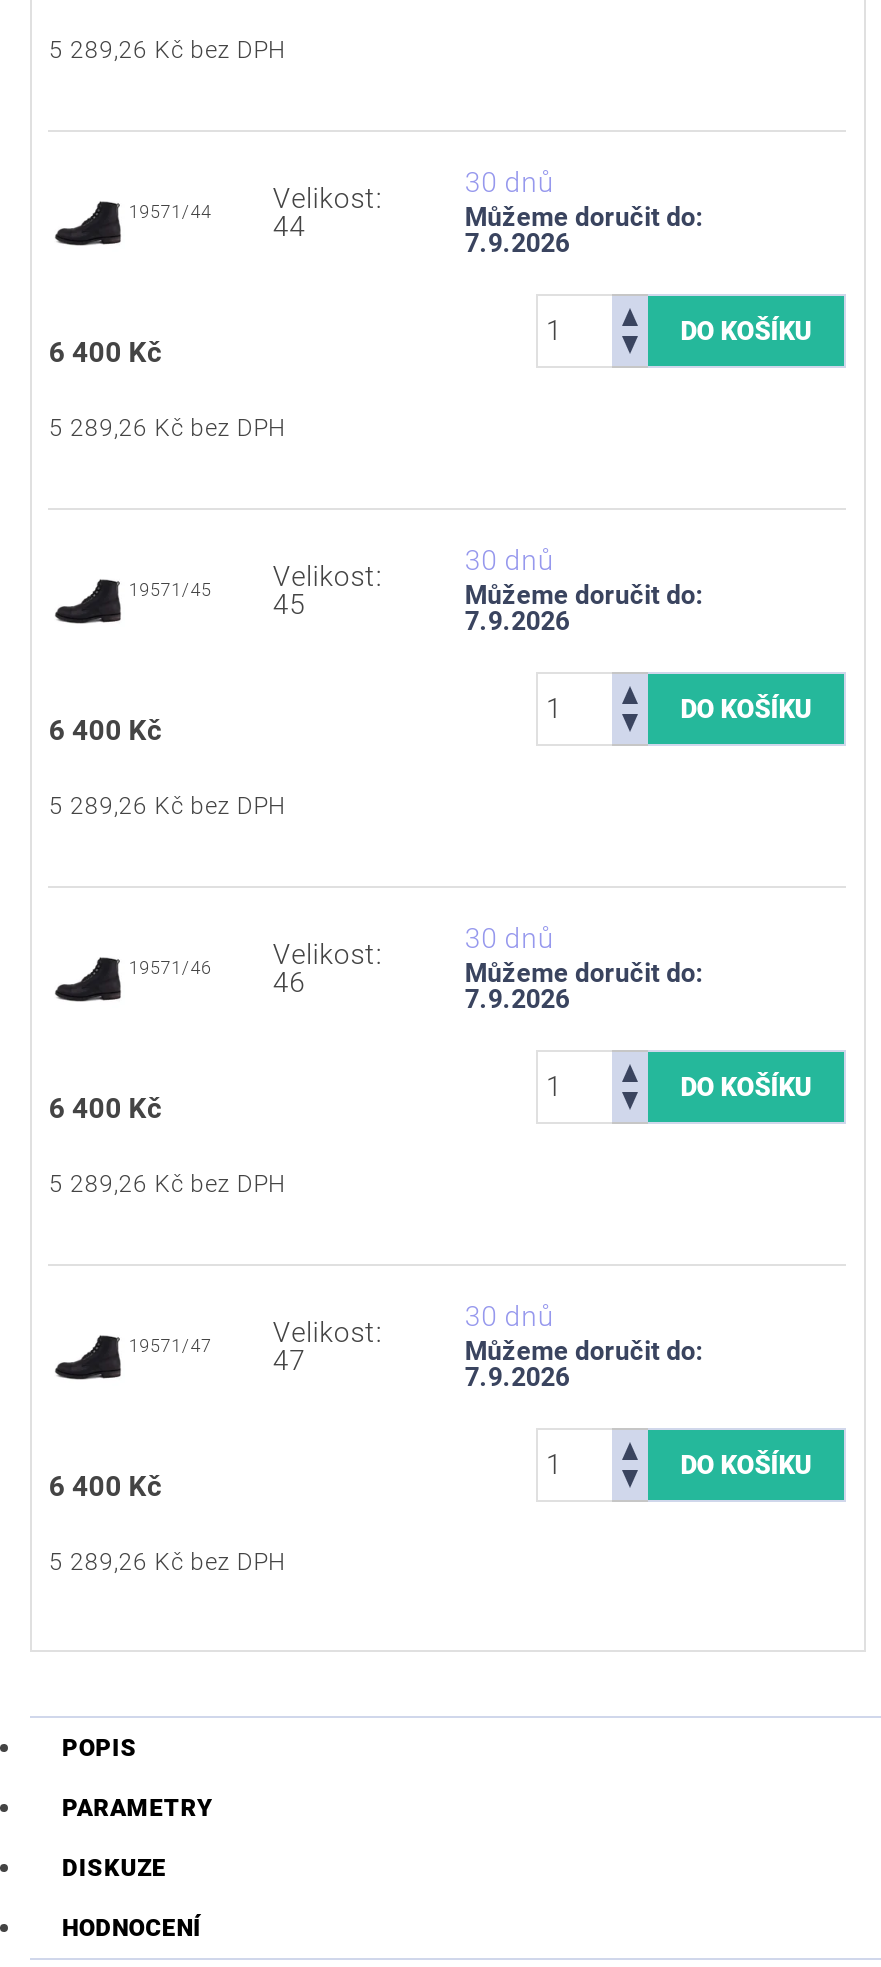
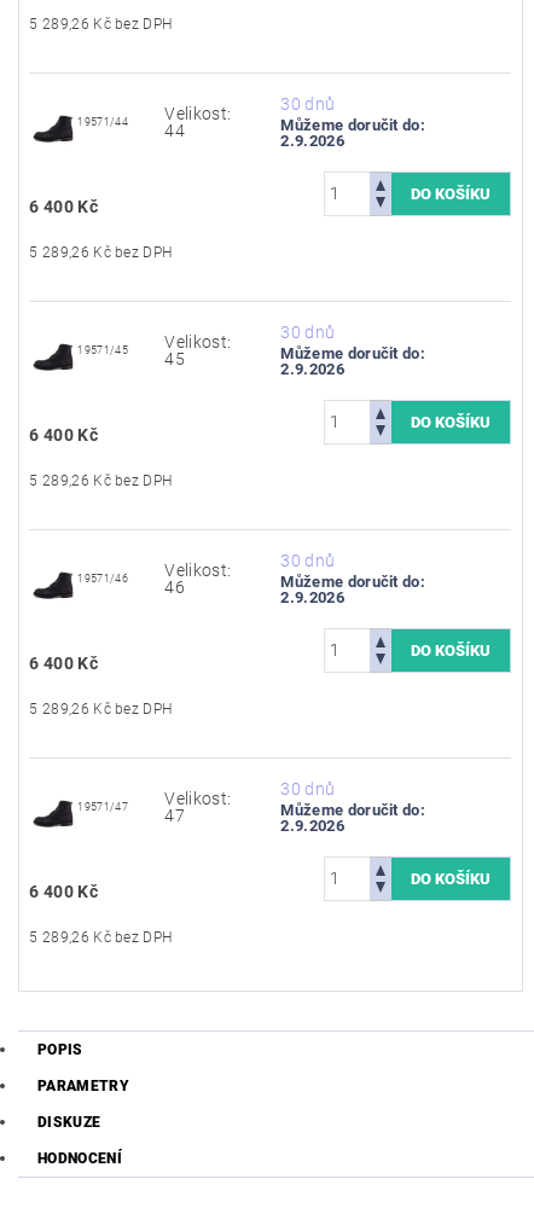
[465,229,570,259] 7.9.2026 -> [281,132,344,150] 2.9.2026
[465,607,570,637] 7.9.2026 -> [281,361,344,379] 2.9.2026
[465,985,570,1015] 7.9.2026 -> [281,589,344,607] 2.9.2026
[465,1363,570,1393] 7.9.2026 -> [281,817,344,835] 2.9.2026

